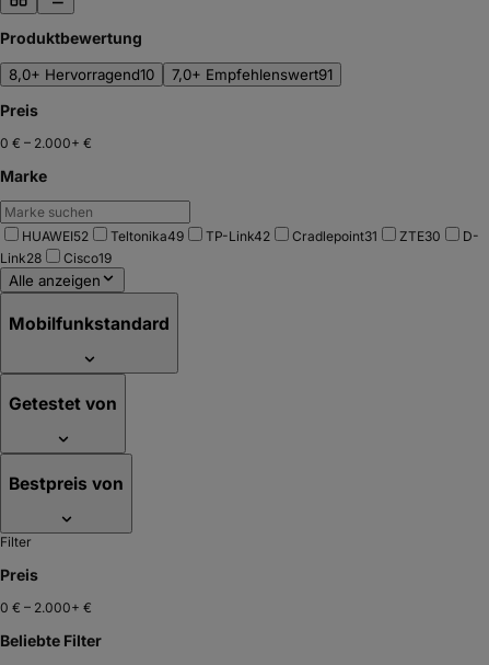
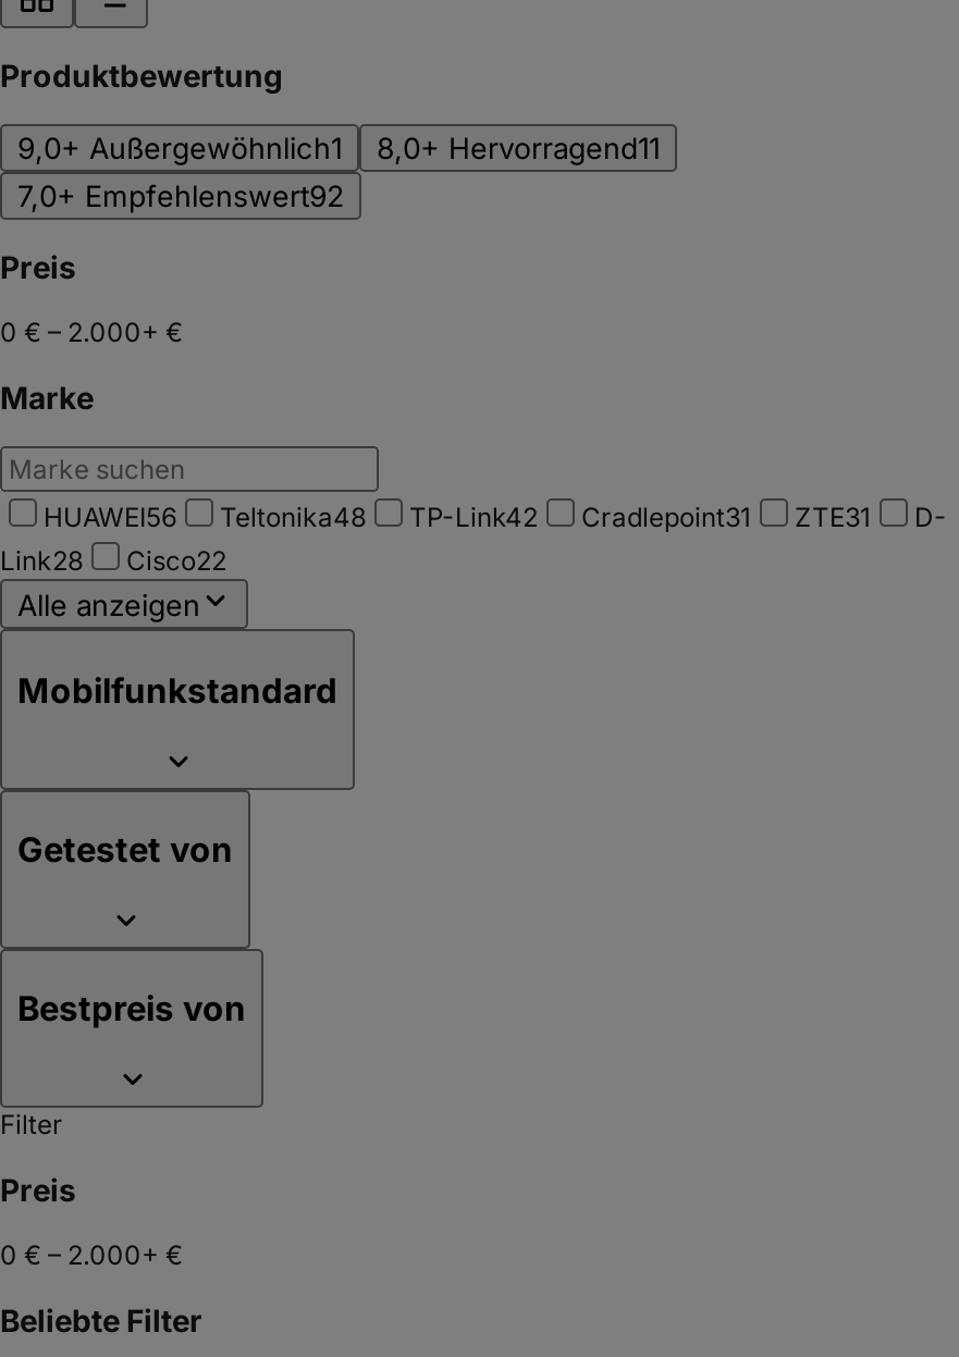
[9,66,333,83] 8,0+ Hervorragend10 | 7,0+ Empfehlenswert91 -> [17,131,660,214] 9,0+ Außergewöhnlich1 | 8,0+ Hervorragend11 | 7,0+ Empfehlenswert92
[22,228,89,245] HUAWEI52 -> [44,501,176,534] HUAWEI56
[110,228,184,245] Teltonika49 -> [220,501,366,534] Teltonika48
[399,228,441,245] ZTE30 -> [795,501,871,534] ZTE31
[0,250,112,267] Link28 Cisco19 -> [0,545,226,577] Link28 Cisco22

